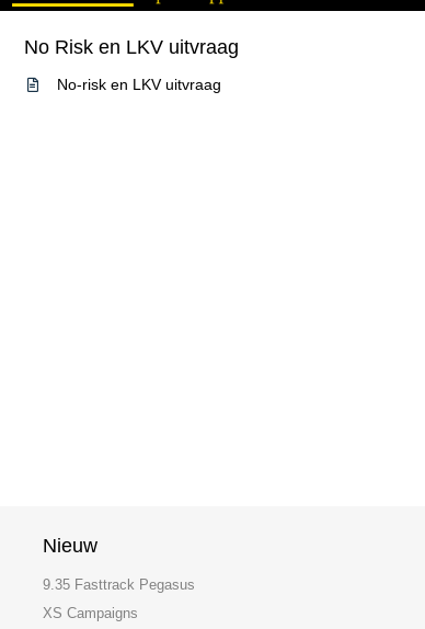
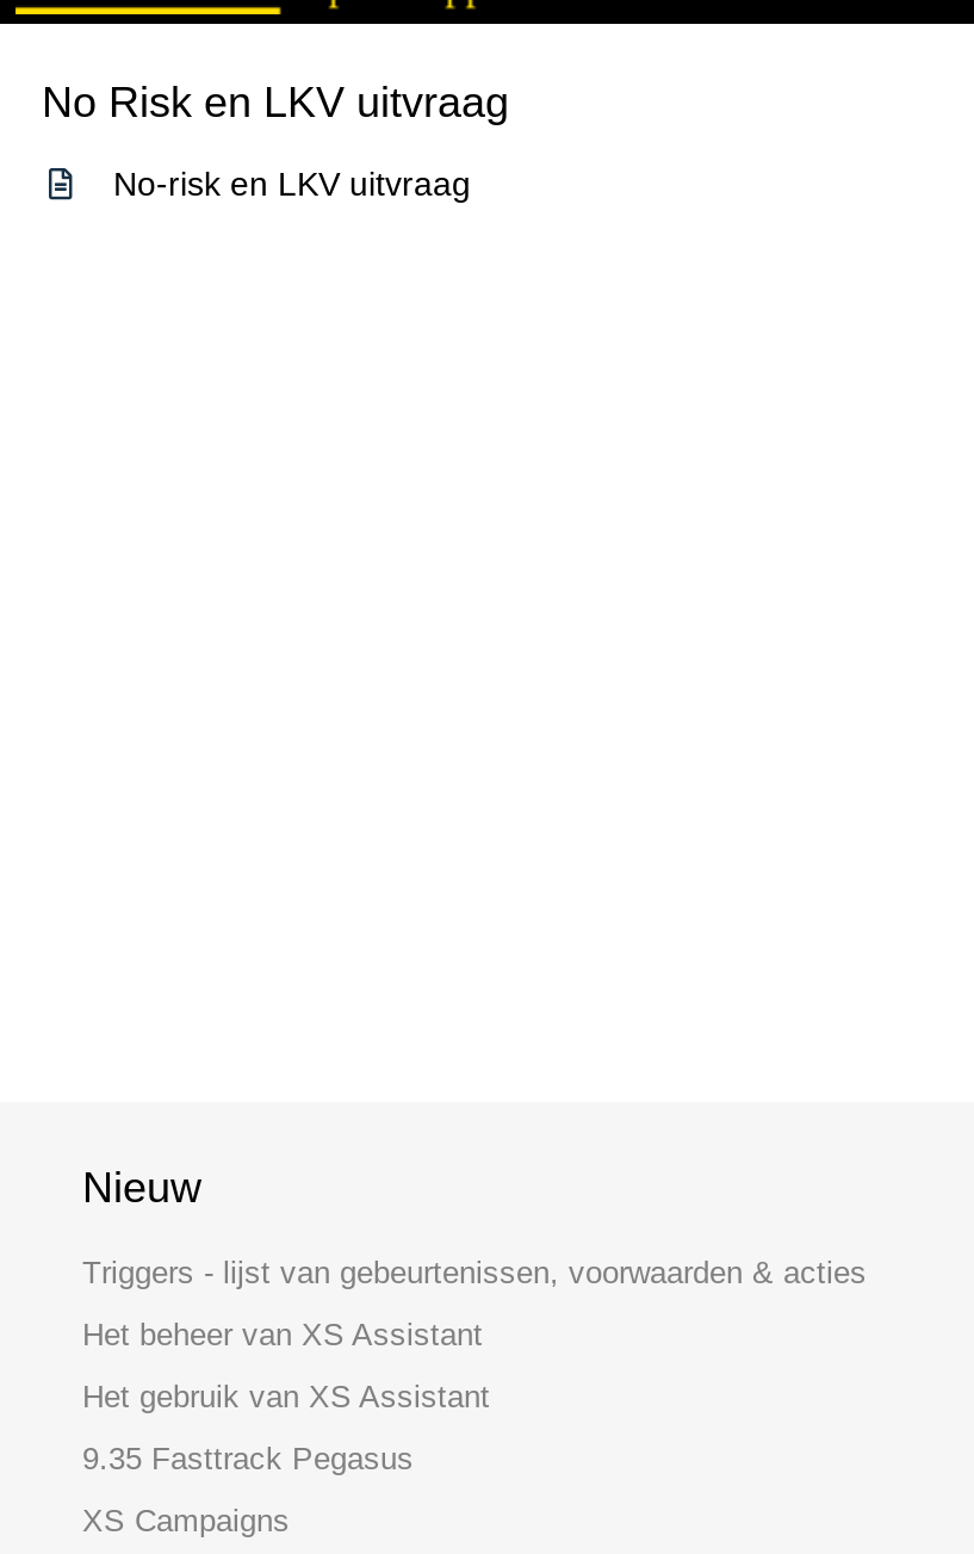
none -> [82,1255,867,1414] Triggers - lijst van gebeurtenissen, voorwaarden & acties | Het beheer van XS Assistant | Het gebruik van XS Assistant

